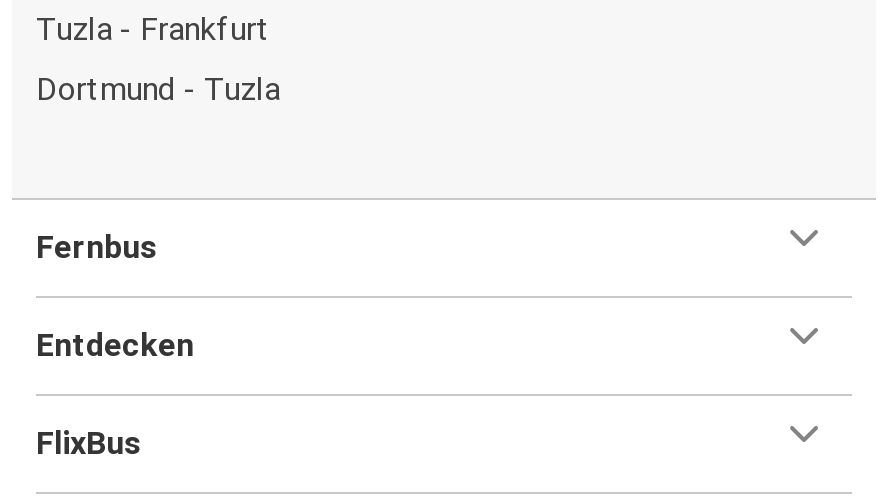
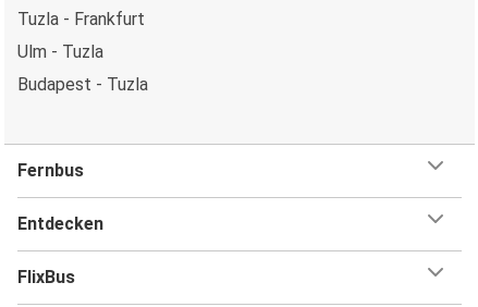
[36,69,280,107] Dortmund - Tuzla -> [17,41,148,94] Ulm - Tuzla | Budapest - Tuzla

